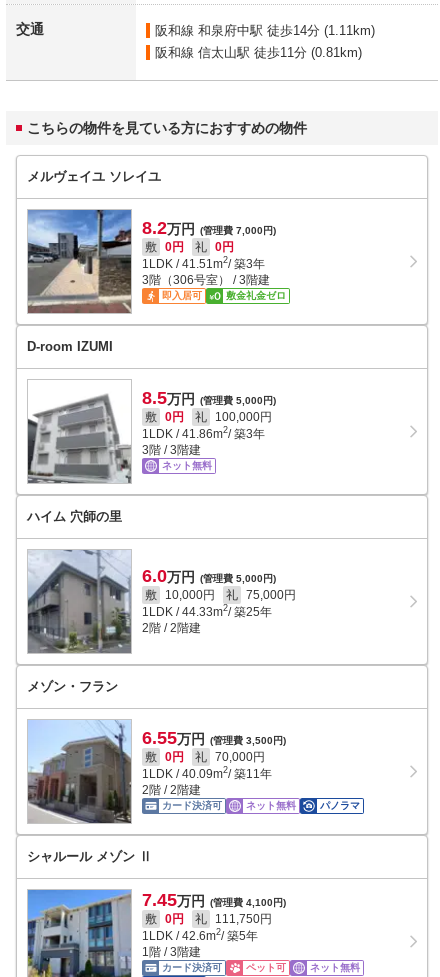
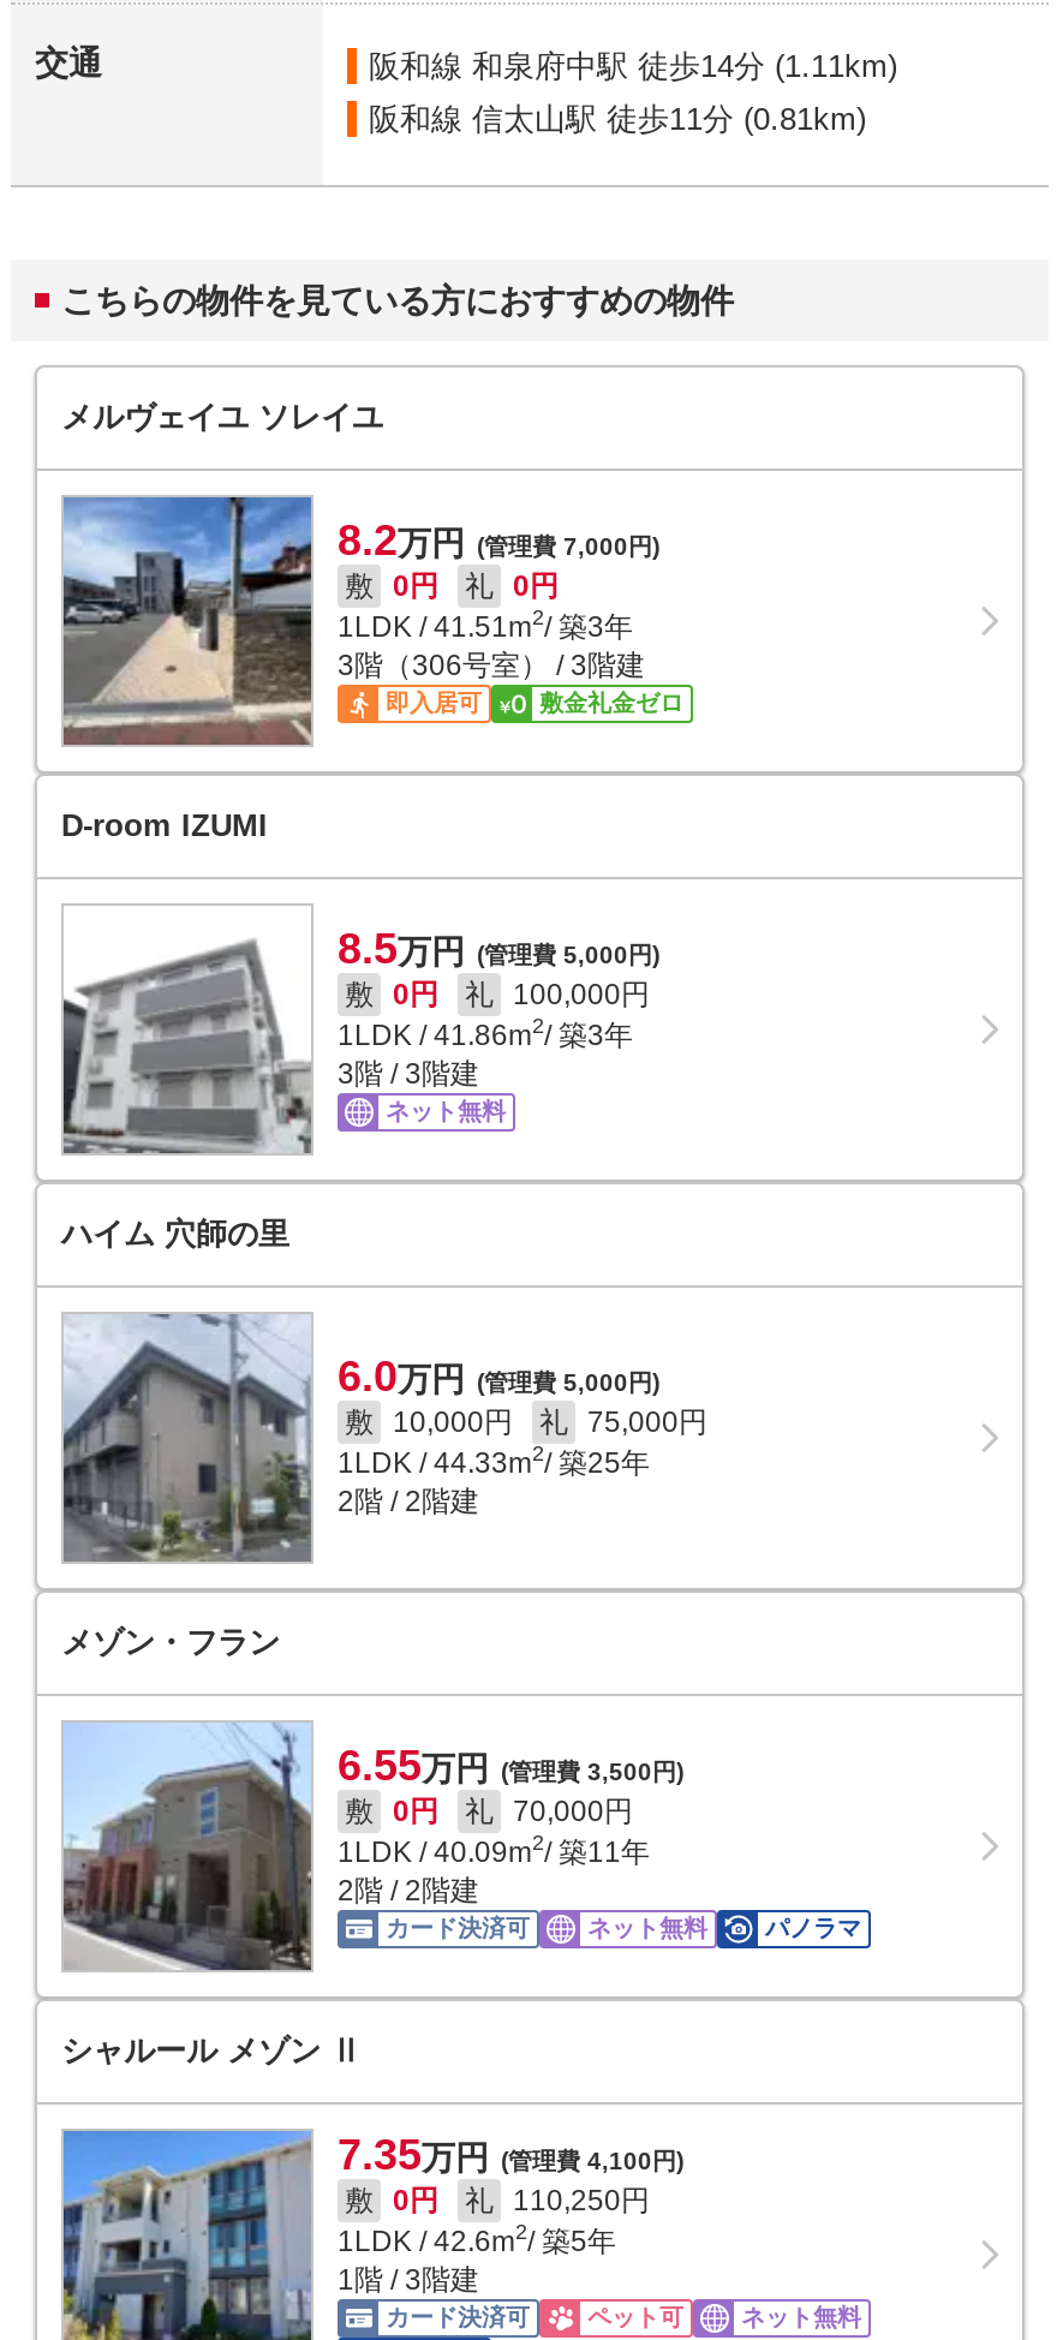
[142,890,286,910] 7.45万円 (管理費 4,100円) -> [338,2131,683,2179] 7.35万円 (管理費 4,100円)
[145,912,272,926] 敷 0円 礼 111,750円 -> [345,2184,650,2217] 敷 0円 礼 110,250円

